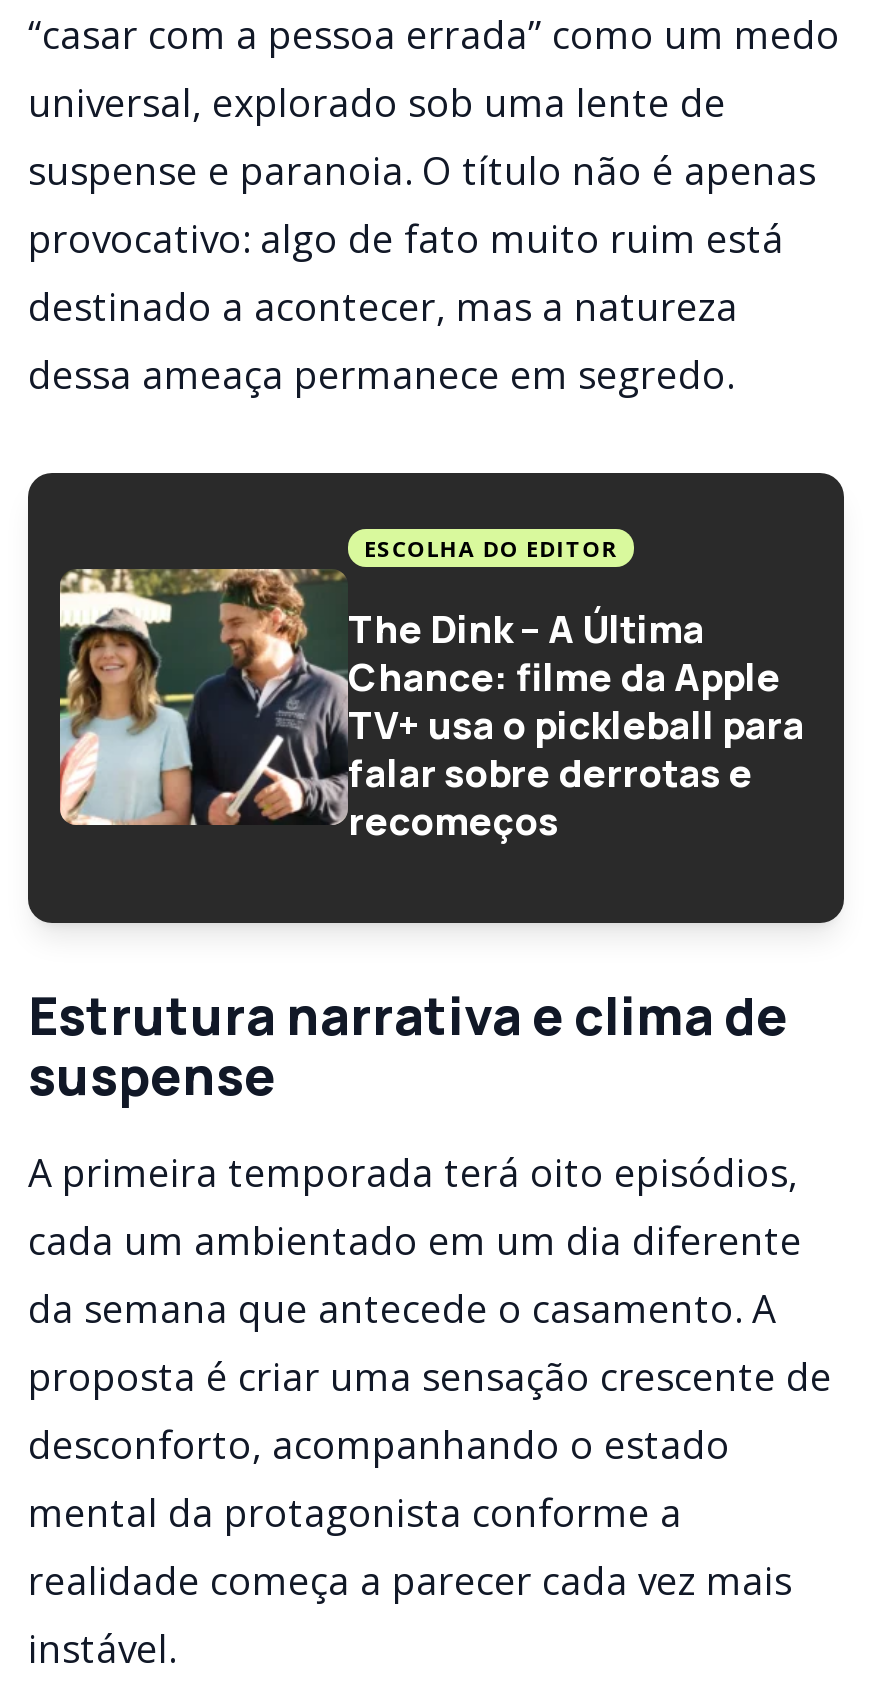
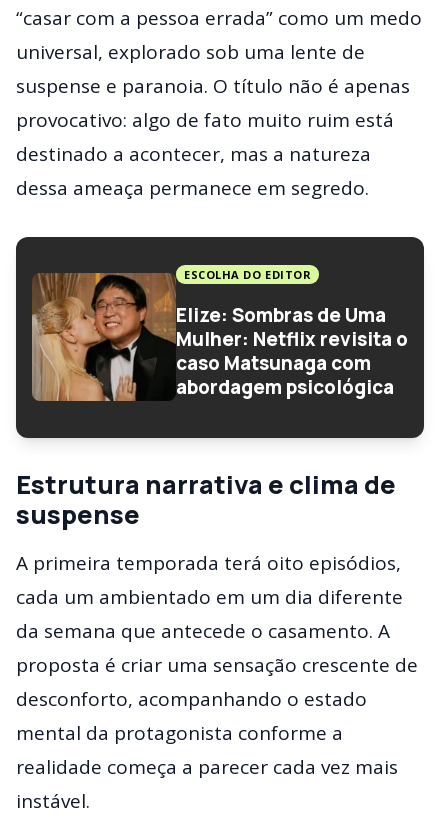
[58,567,804,847] [image] | The Dink – A Última | Chance: filme da Apple | TV+ usa o pickleball para | falar sobre derrotas e | recomeços -> [31,272,408,402] [image] | Elize: Sombras de Uma | Mulher: Netflix revisita o | caso Matsunaga com | abordagem psicológica

